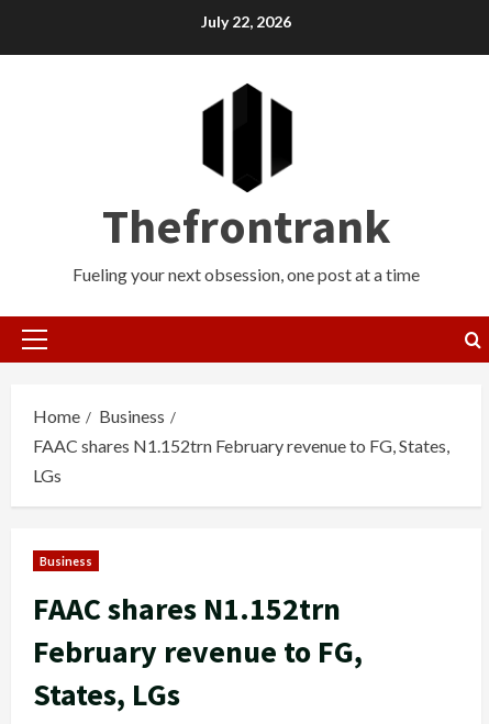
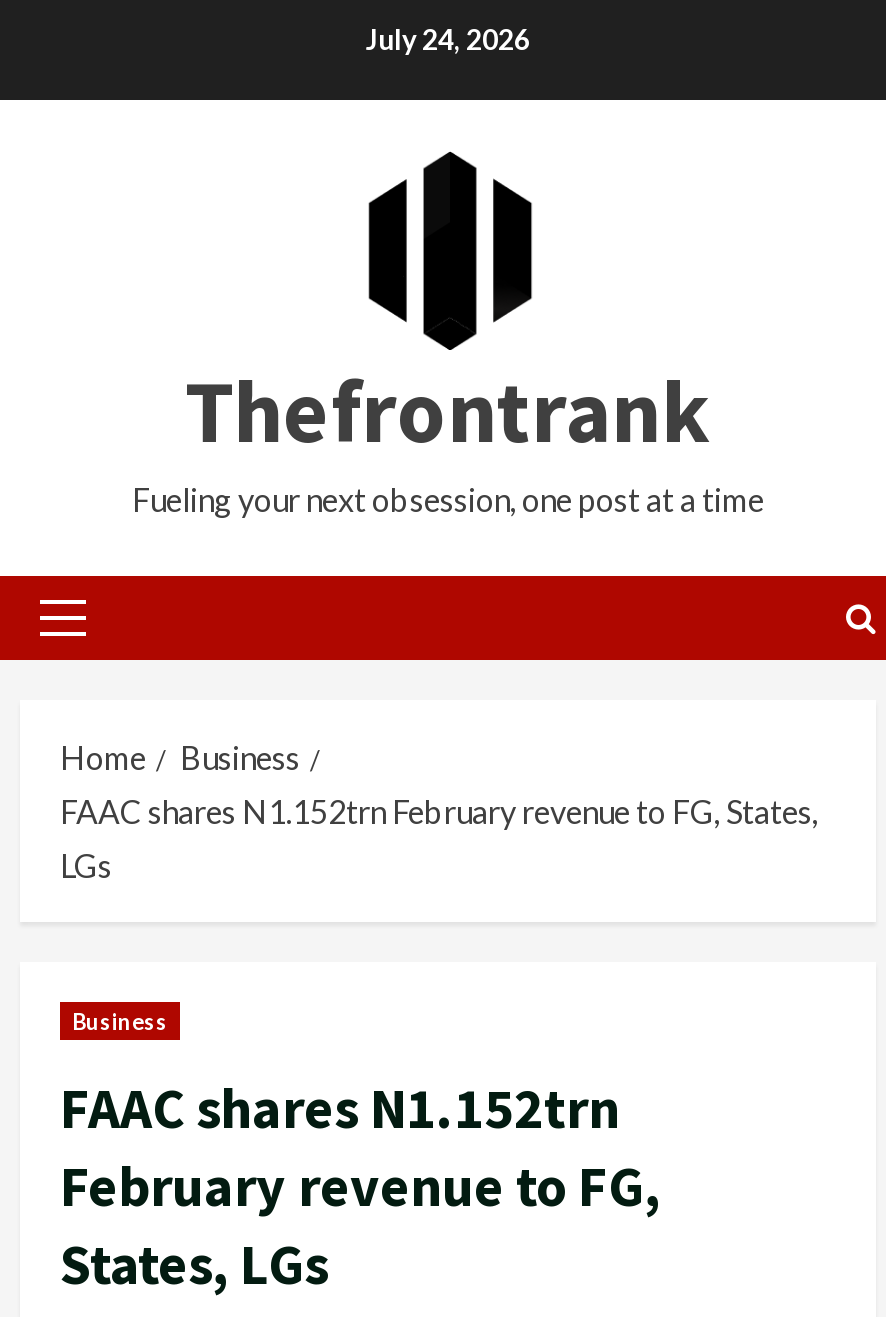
[201,12,291,31] July 22, 2026 -> [366,22,530,56] July 24, 2026

